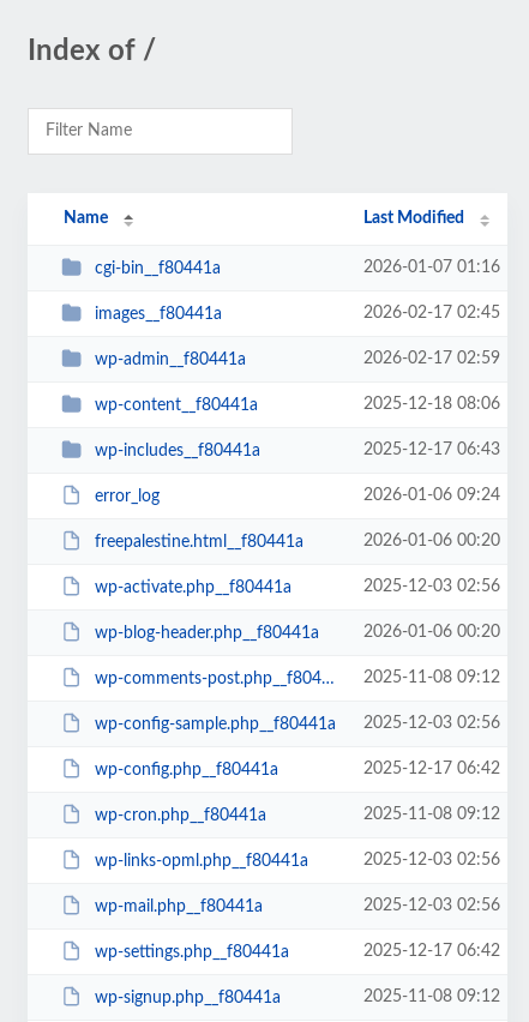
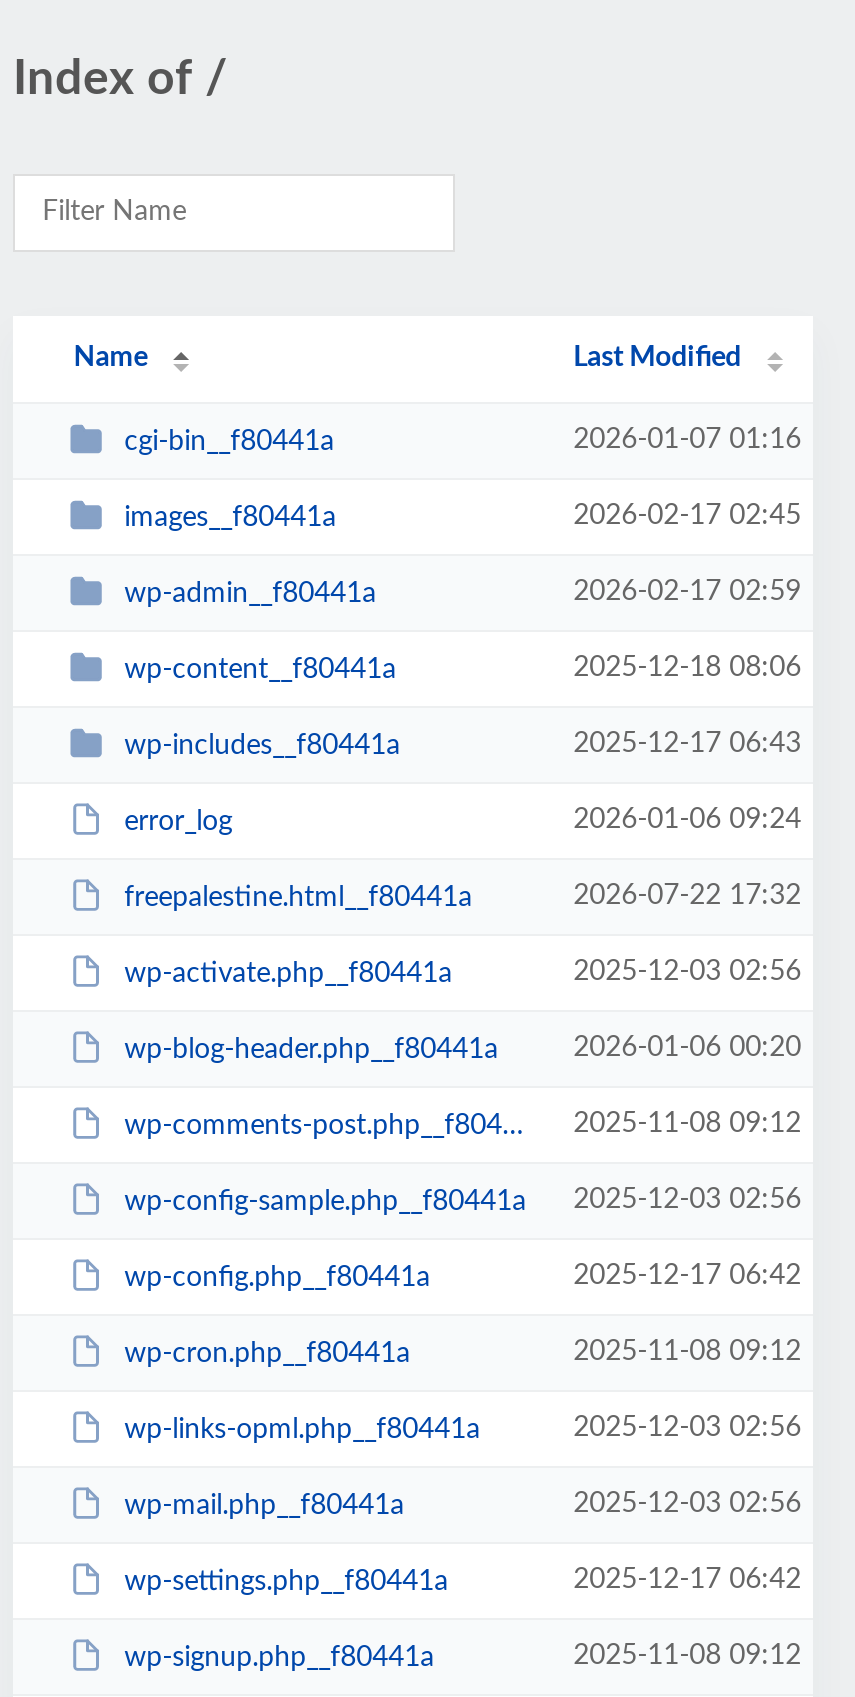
[364,533,500,549] 2026-01-06 00:20 -> [573,882,801,910] 2026-07-22 17:32

